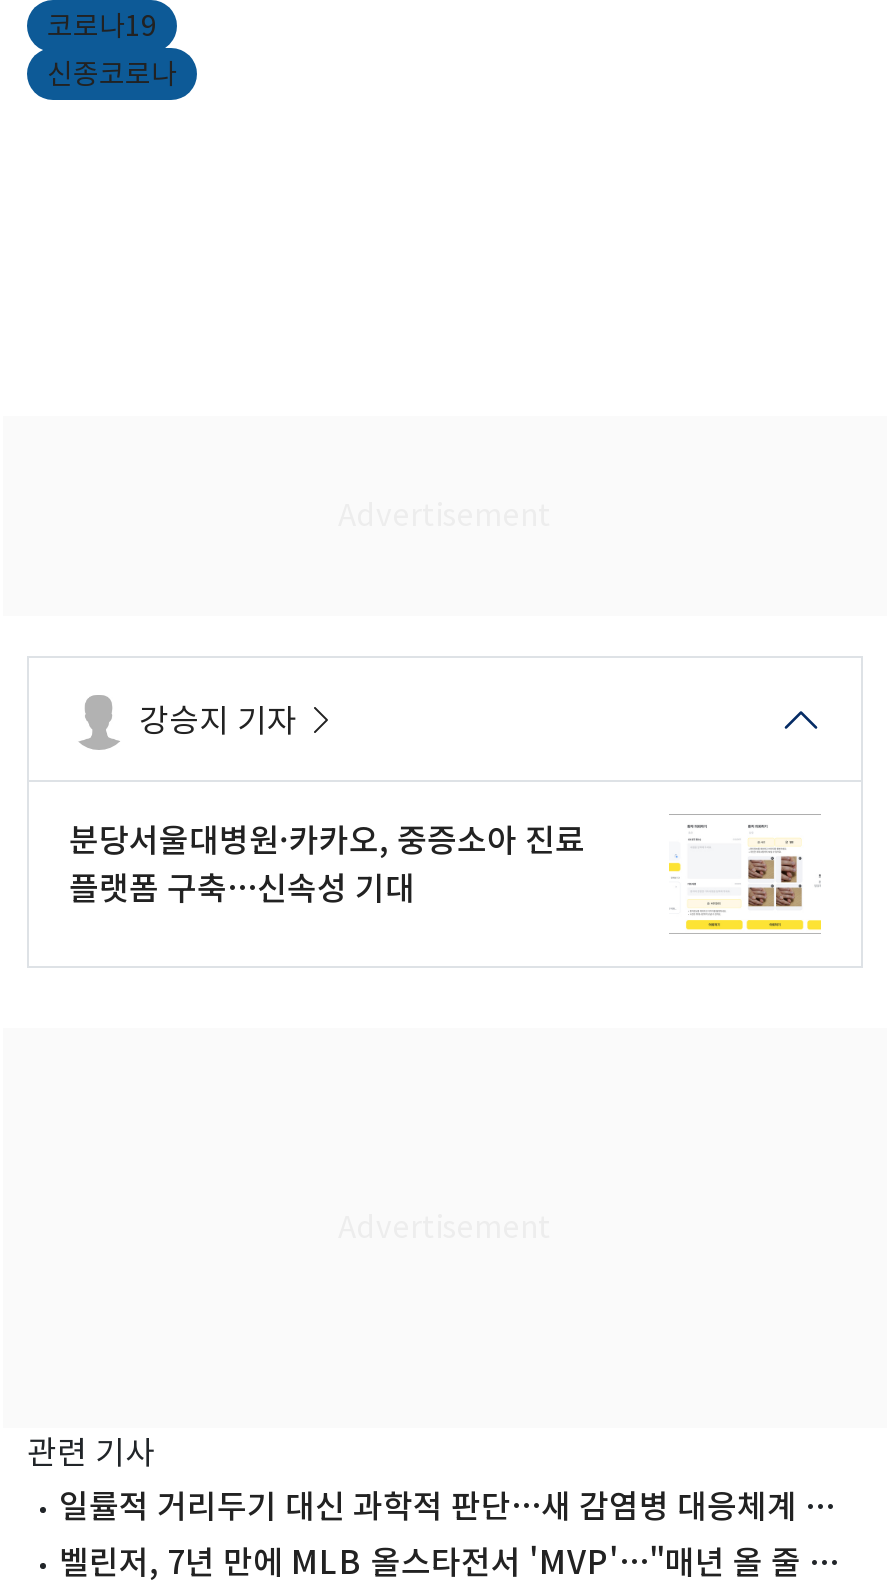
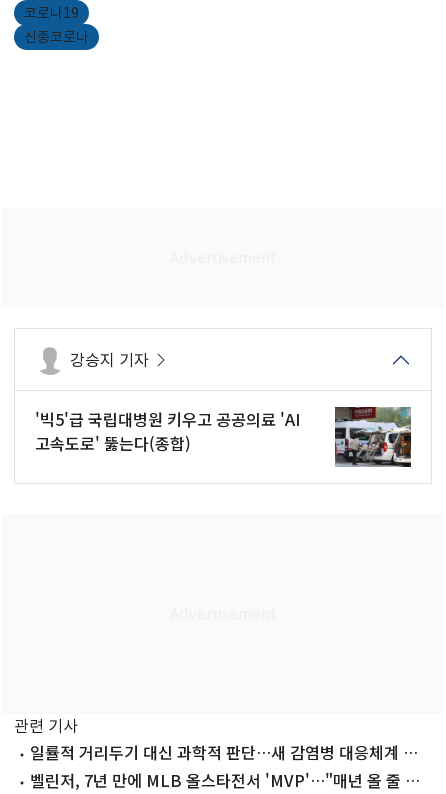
[69,815,585,911] 분당서울대병원·카카오, 중증소아 진료 | 플랫폼 구축…신속성 기대 -> [35,407,300,455] '빅5'급 국립대병원 키우고 공공의료 'AI | 고속도로' 뚫는다(종합)
[667,814,823,934] [image] -> [334,406,412,468] [image]

